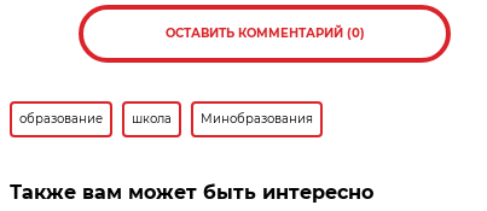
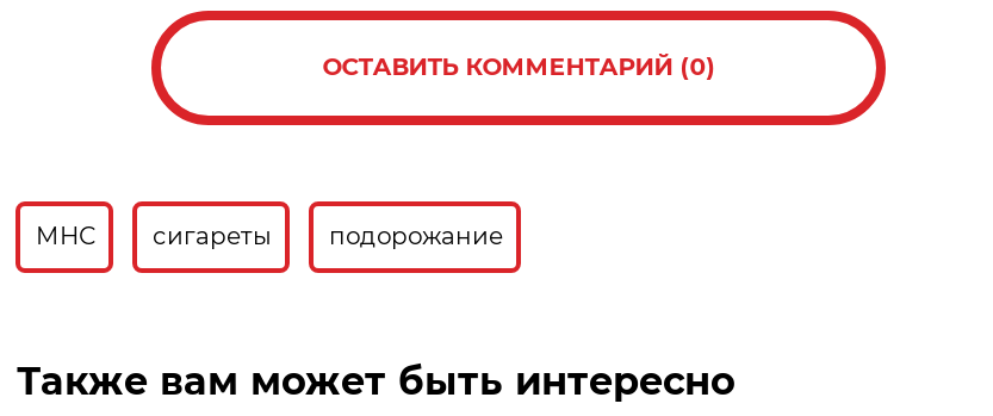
[20,111,313,126] образование | школа | Минобразования -> [36,220,503,251] МНС | сигареты | подорожание

